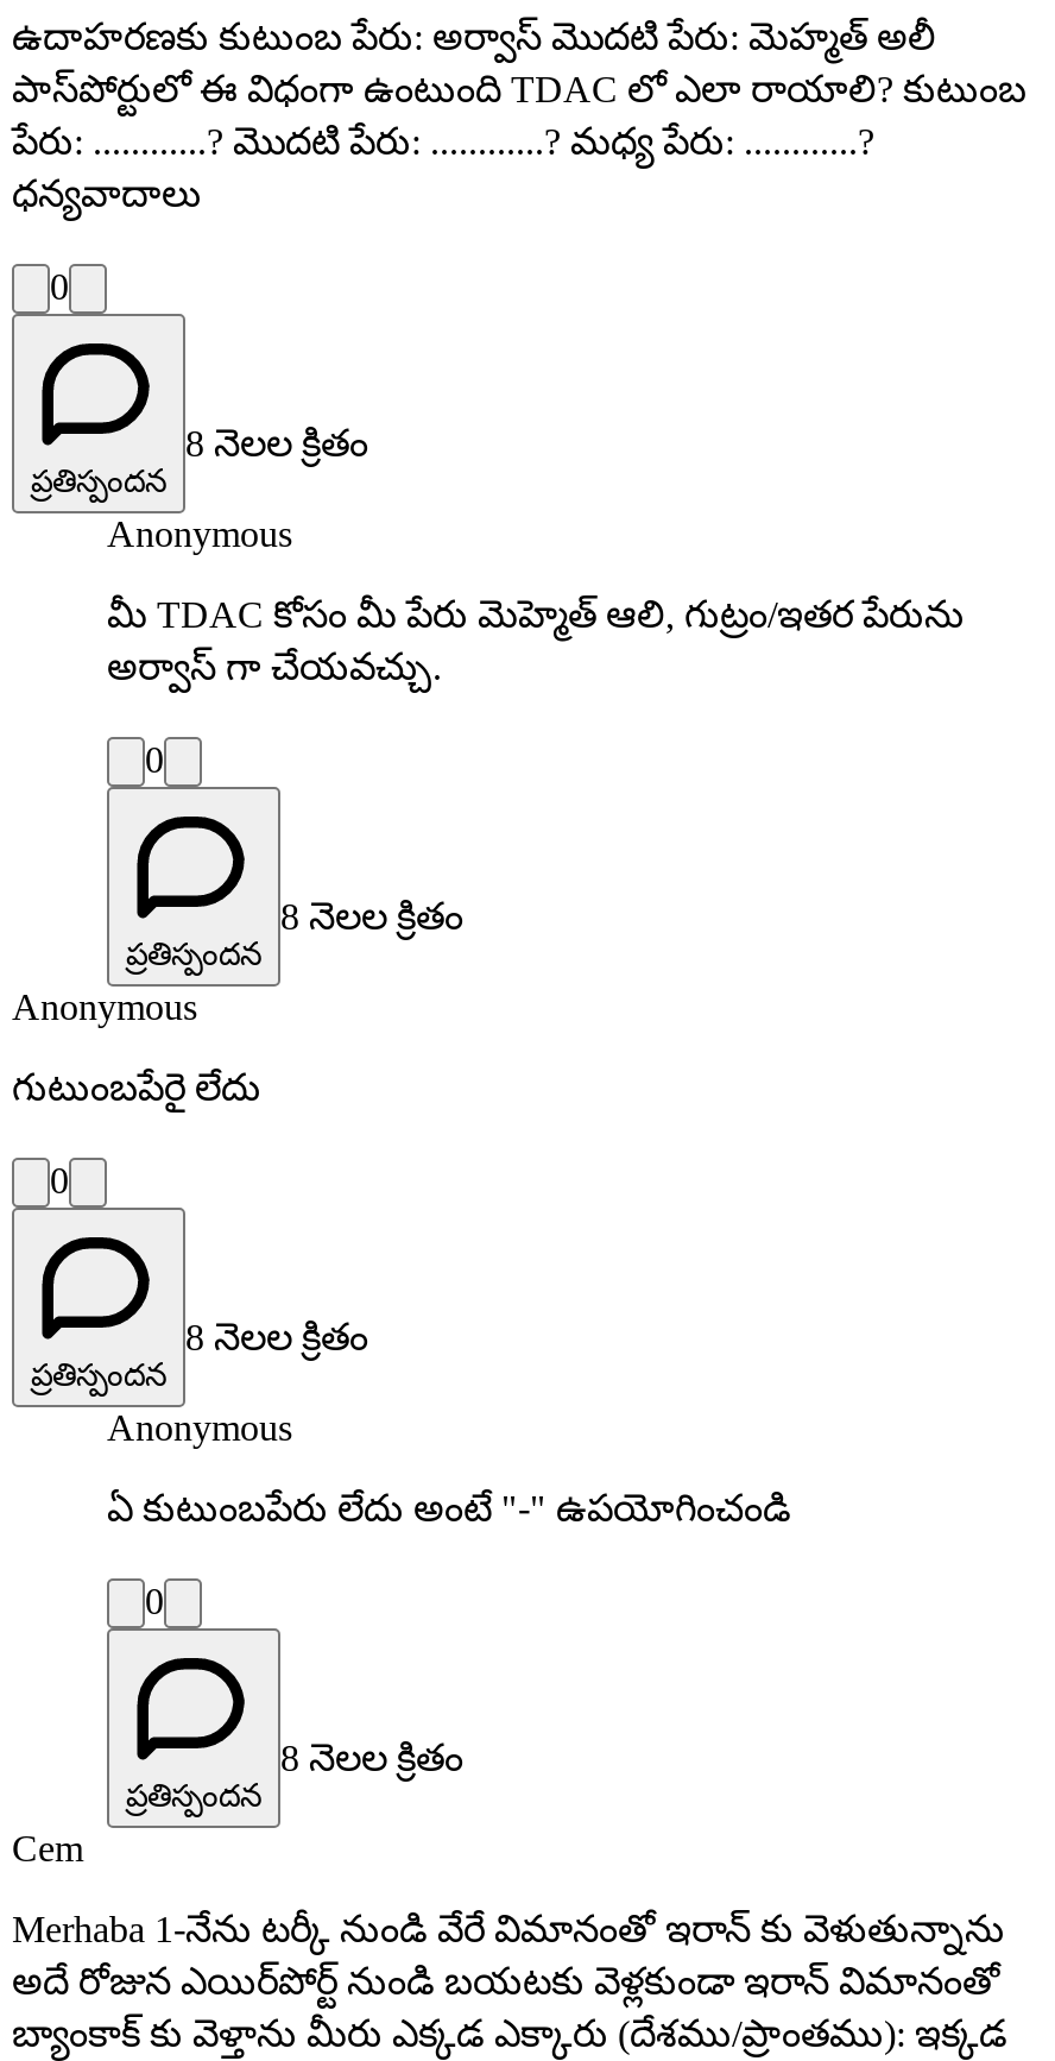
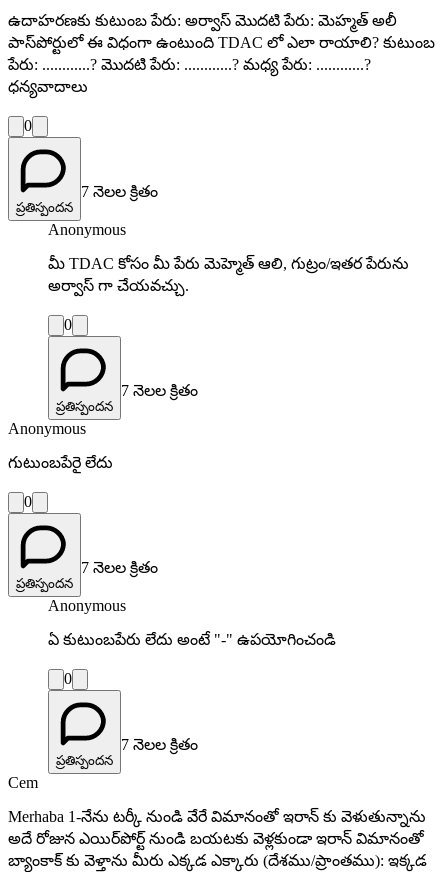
[185,422,368,463] 8 నెలల క్రితం -> [81,183,158,200] 7 నెలల క్రితం
[280,895,463,936] 8 నెలల క్రితం -> [121,382,198,399] 7 నెలల క్రితం
[185,1316,368,1357] 8 నెలల క్రితం -> [81,559,158,576] 7 నెలల క్రితం
[280,1737,463,1777] 8 నెలల క్రితం -> [121,736,198,753] 7 నెలల క్రితం

